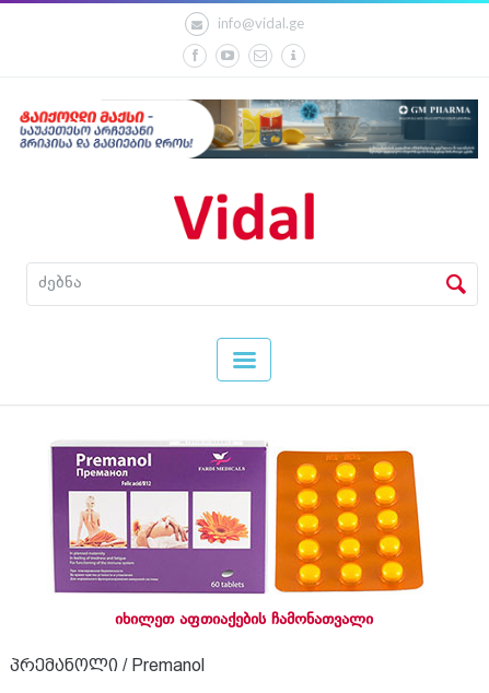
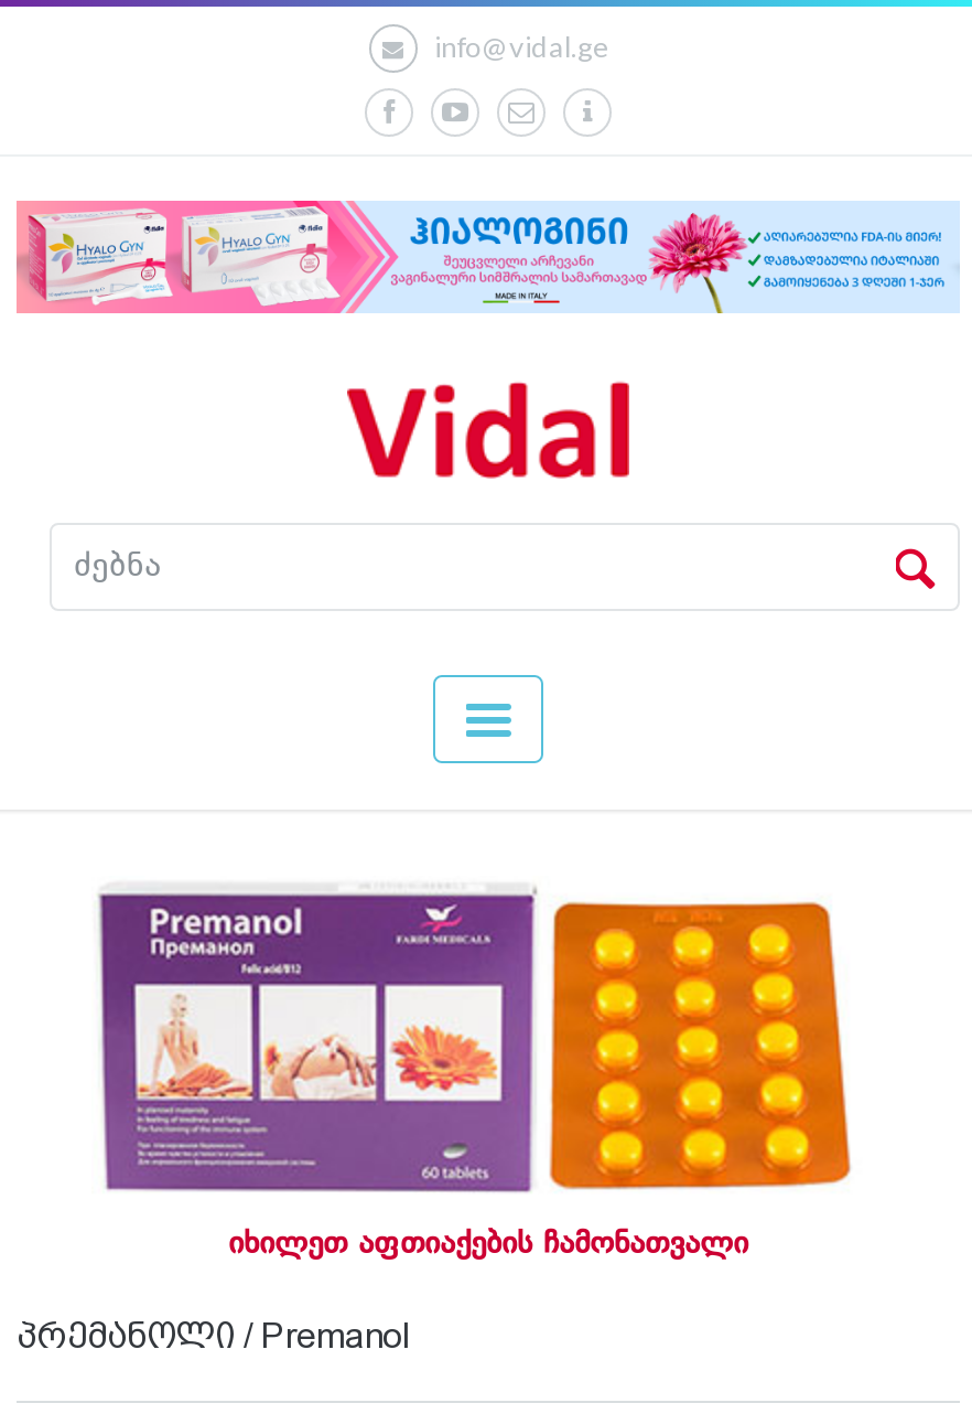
[10,98,479,160] [image] -> [14,199,960,315] [image]

